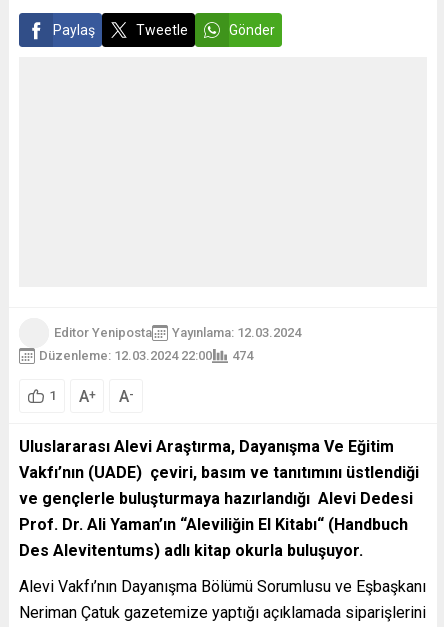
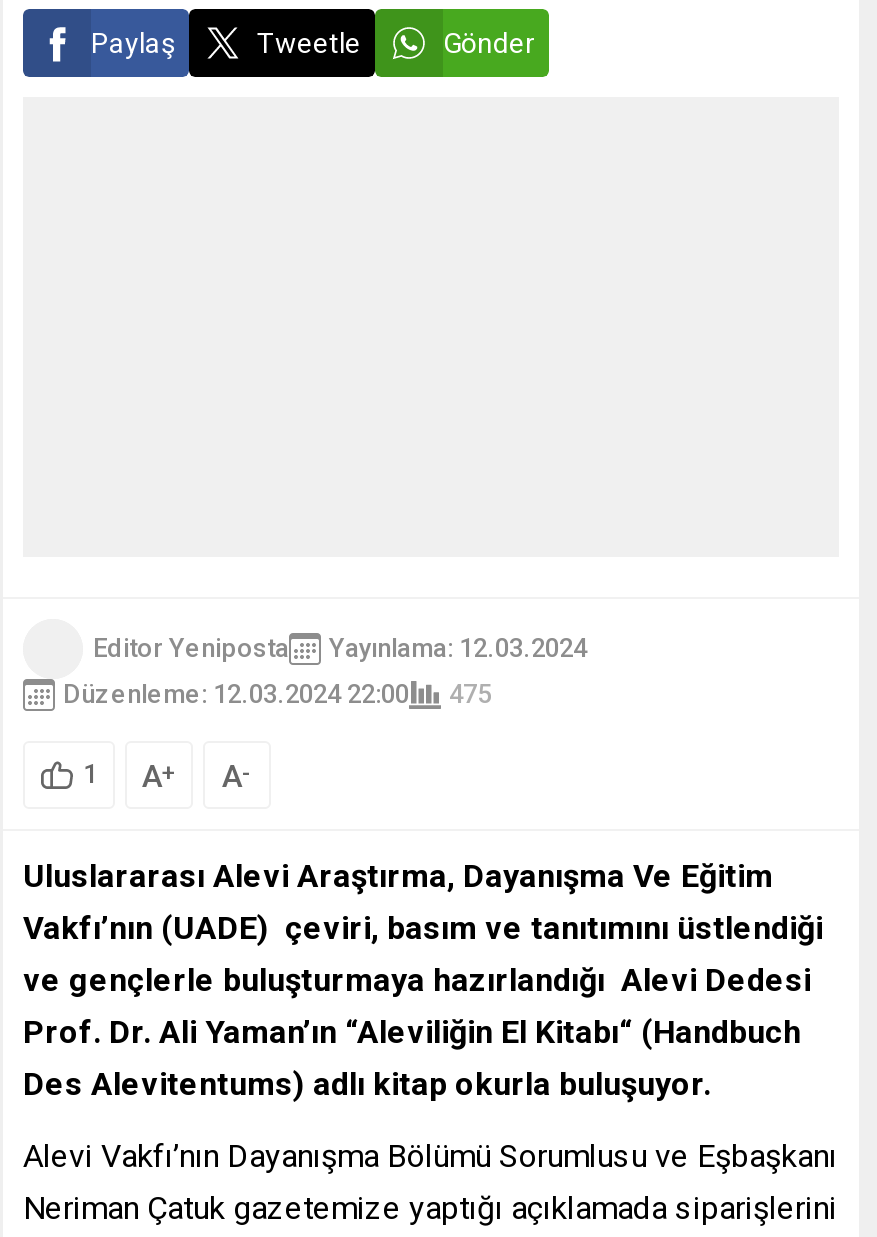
[39,348,253,363] Düzenleme: 12.03.2024 22:00 474 -> [63,679,491,709] Düzenleme: 12.03.2024 22:00 475

